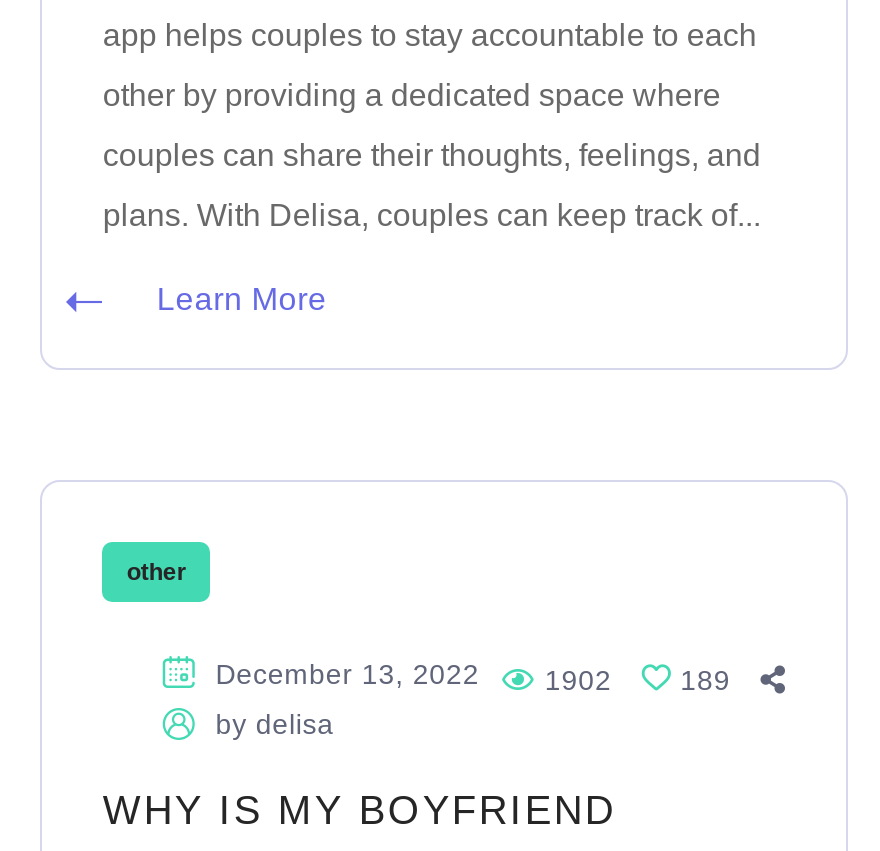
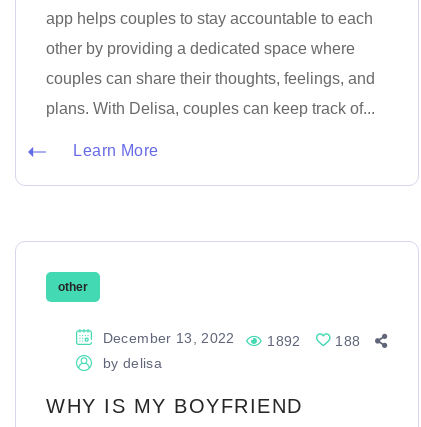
[545,664,612,696] 1902 -> [267,333,301,349] 1892
[680,664,730,696] 189 -> [335,333,360,349] 188

